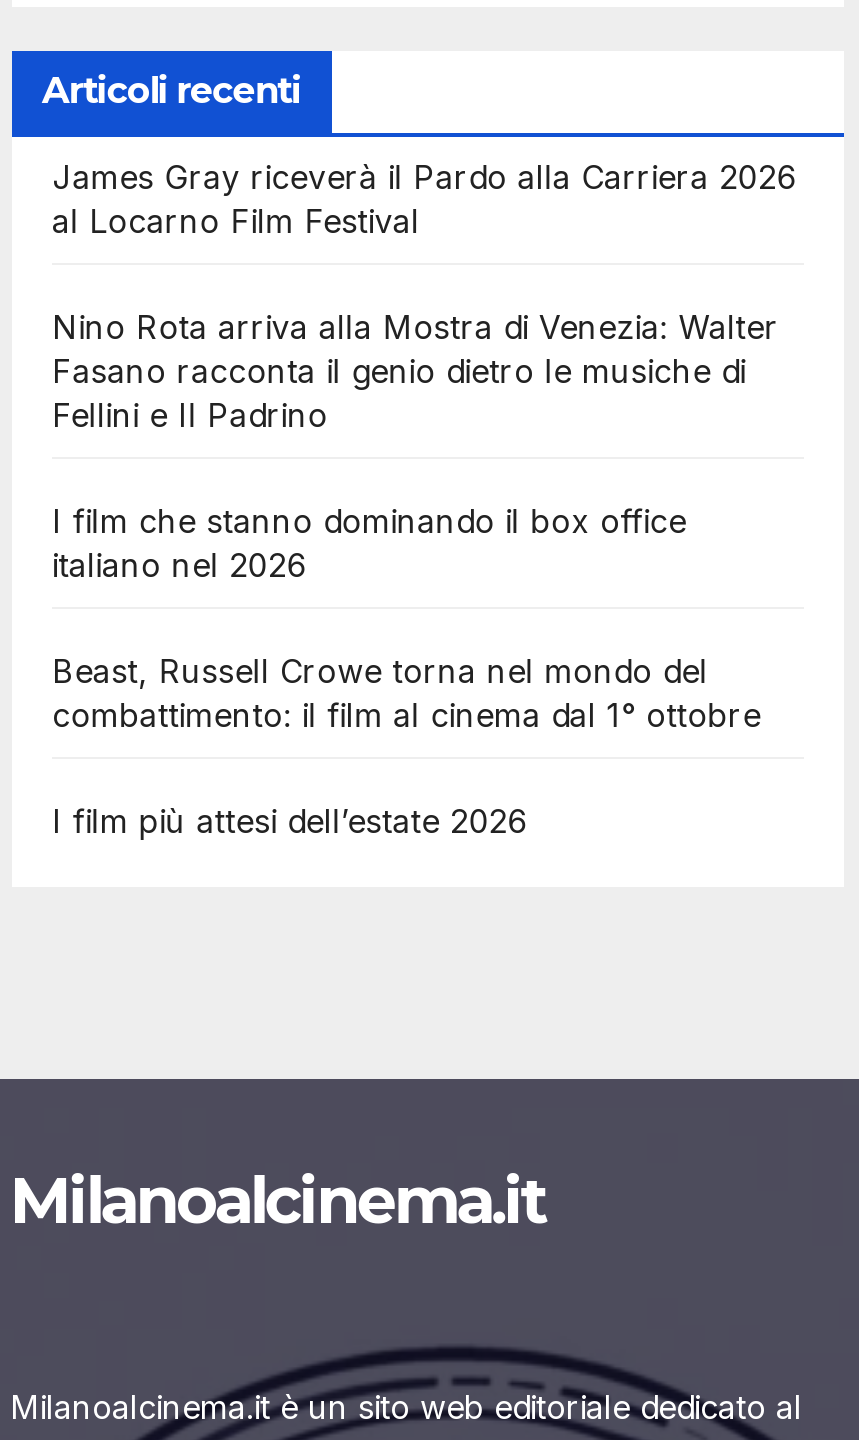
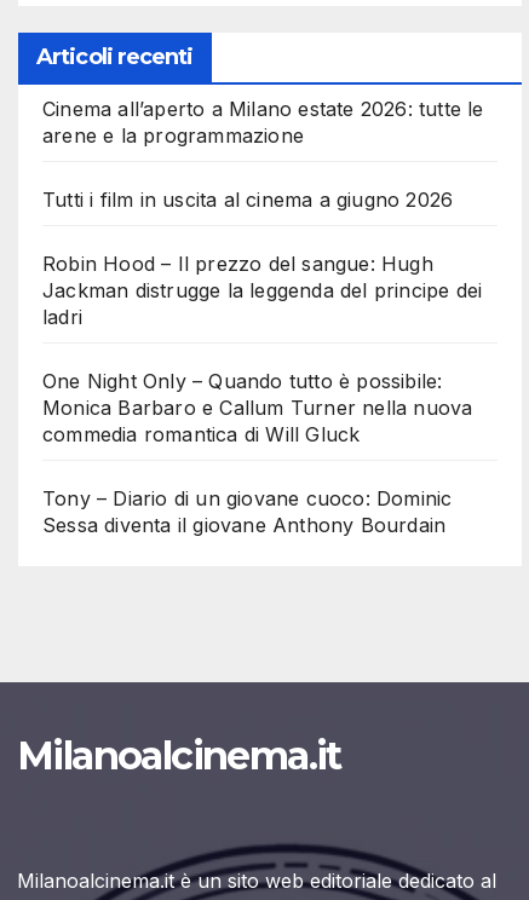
[52,156,797,240] James Gray riceverà il Pardo alla Carriera 2026 | al Locarno Film Festival -> [42,97,484,148] Cinema all’aperto a Milano estate 2026: tutte le | arene e la programmazione
[52,306,779,434] Nino Rota arriva alla Mostra di Venezia: Walter | Fasano racconta il genio dietro le musiche di | Fellini e Il Padrino -> [42,188,453,212] Tutti i film in uscita al cinema a giugno 2026
[52,500,686,584] I film che stanno dominando il box office | italiano nel 2026 -> [42,252,482,329] Robin Hood – Il prezzo del sangue: Hugh | Jackman distrugge la leggenda del principe dei | ladri
[52,650,761,734] Beast, Russell Crowe torna nel mondo del | combattimento: il film al cinema dal 1° ottobre -> [42,369,473,447] One Night Only – Quando tutto è possibile: | Monica Barbaro e Callum Turner nella nuova | commedia romantica di Will Gluck
[52,800,528,840] I film più attesi dell’estate 2026 -> [42,487,452,537] Tony – Diario di un giovane cuoco: Dominic | Sessa diventa il giovane Anthony Bourdain

